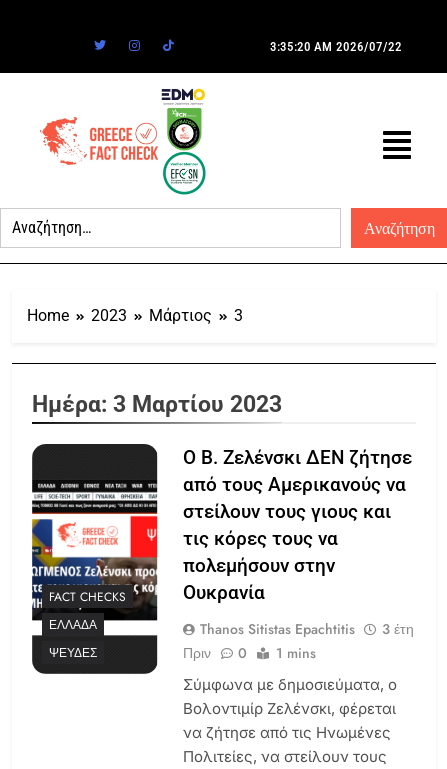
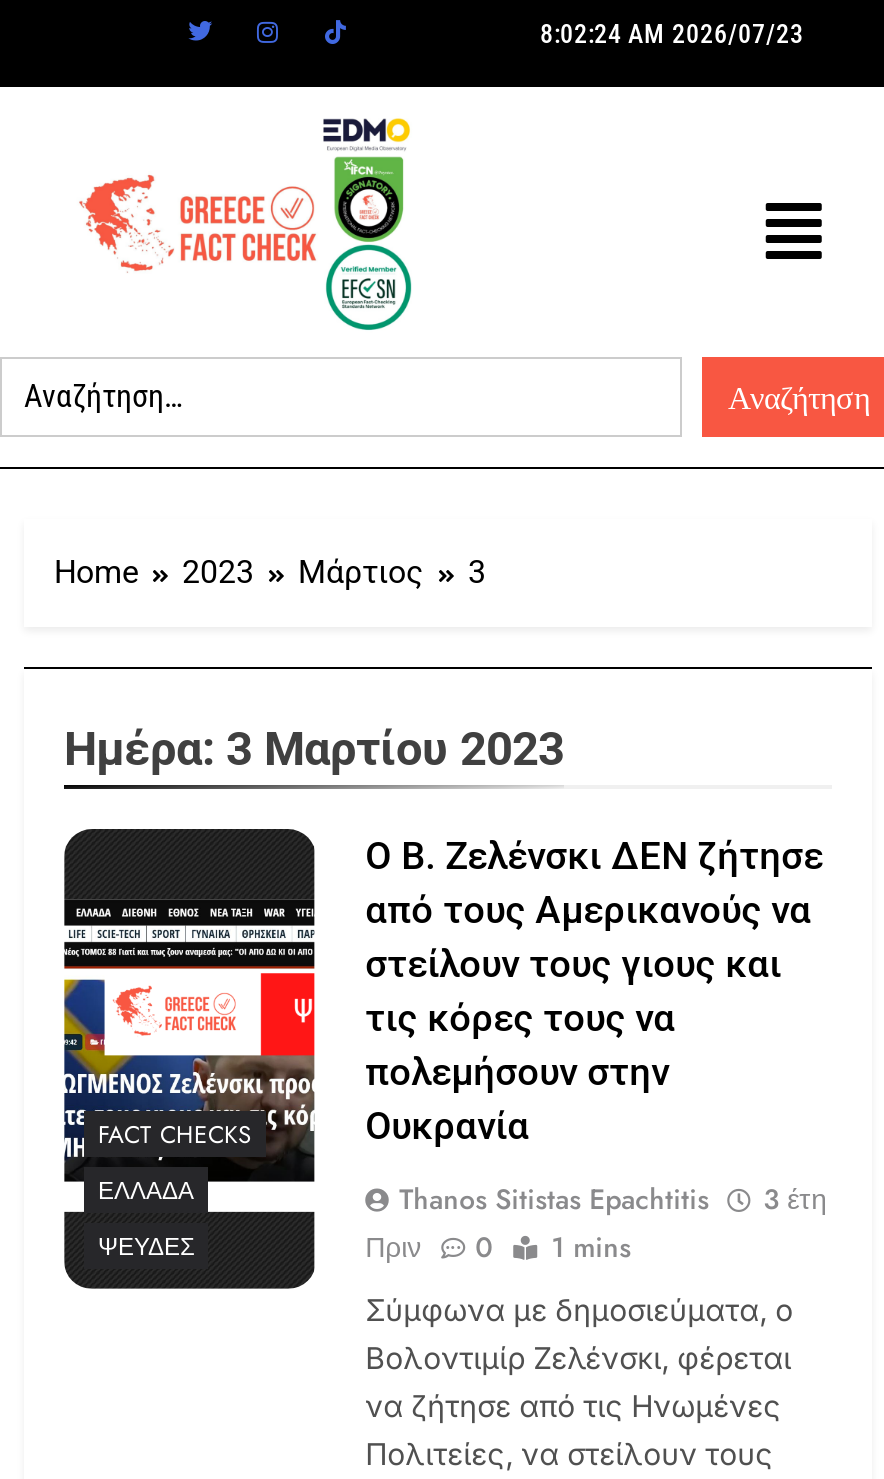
[270,39,402,54] 3:35:20 AM 2026/07/22 -> [540,19,804,49] 8:02:24 AM 2026/07/23

